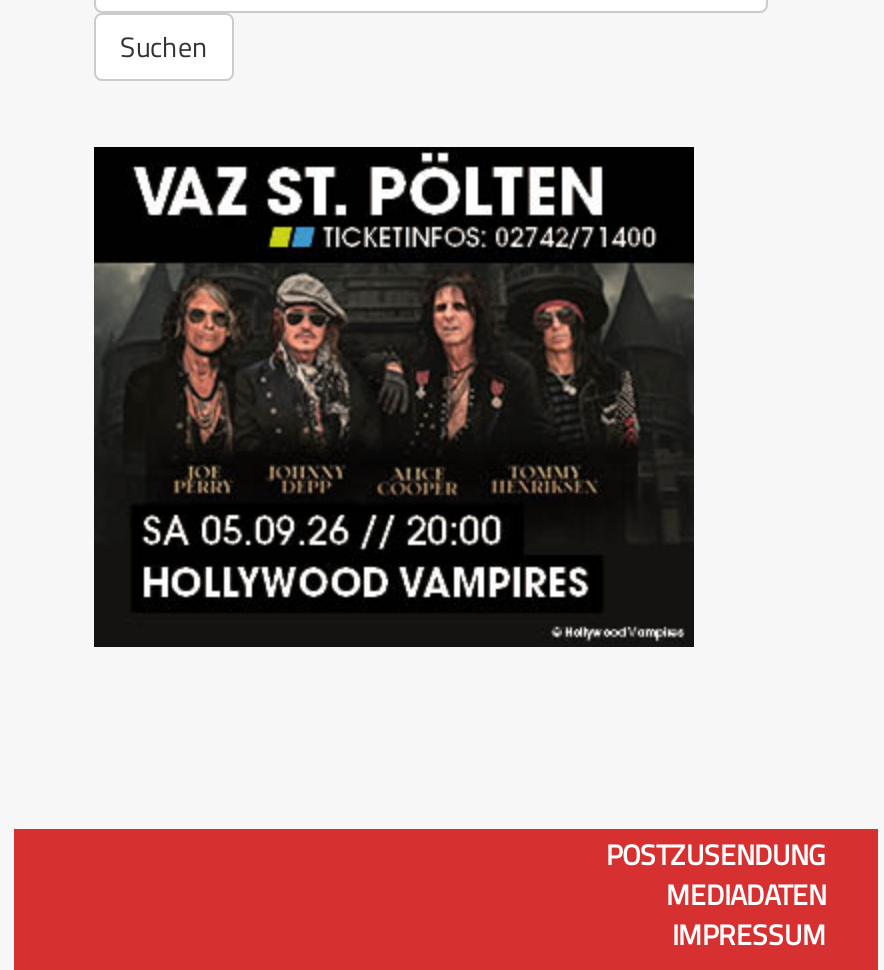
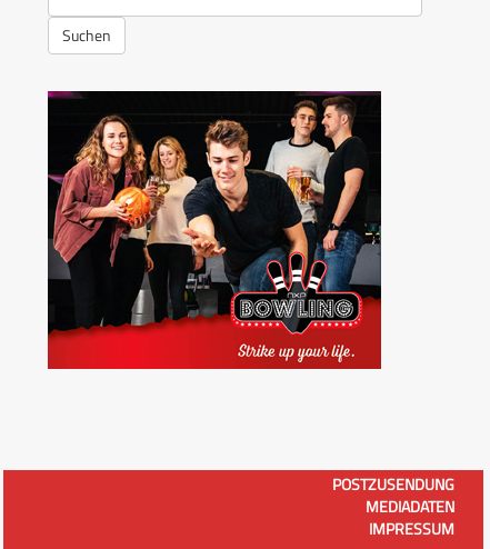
[92,145,696,649] [image] -> [47,90,382,370] [image]

